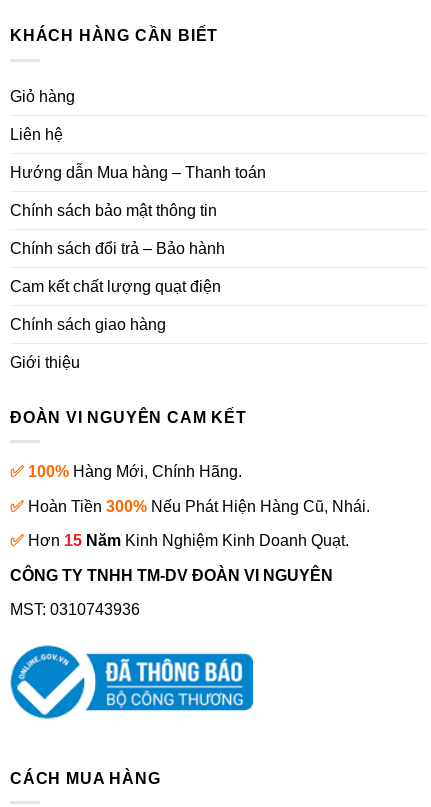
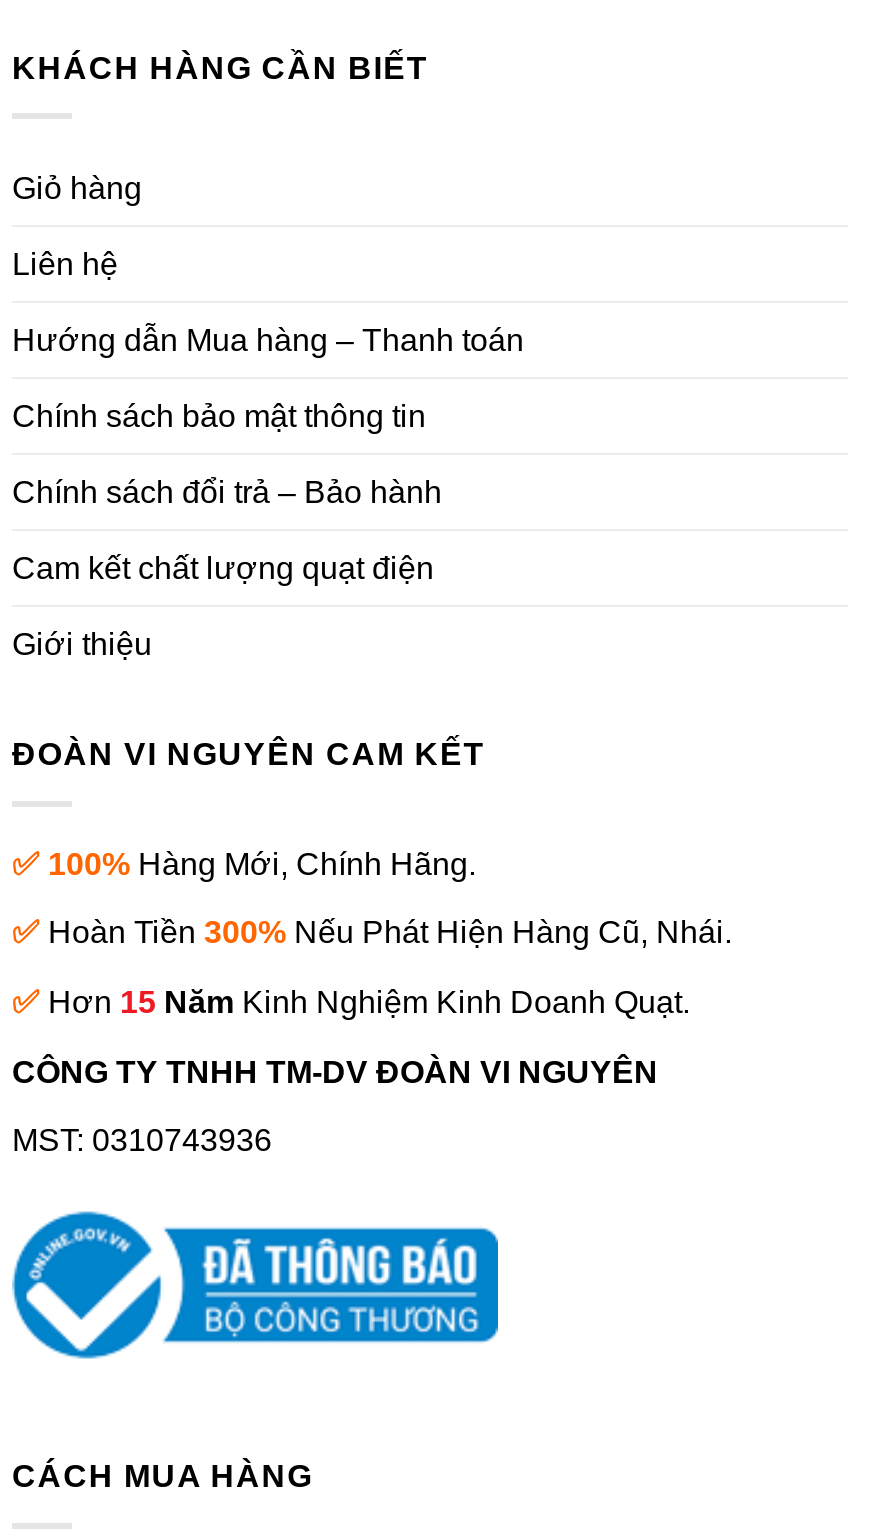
[10,315,166,332] Chính sách giao hàng -> none

